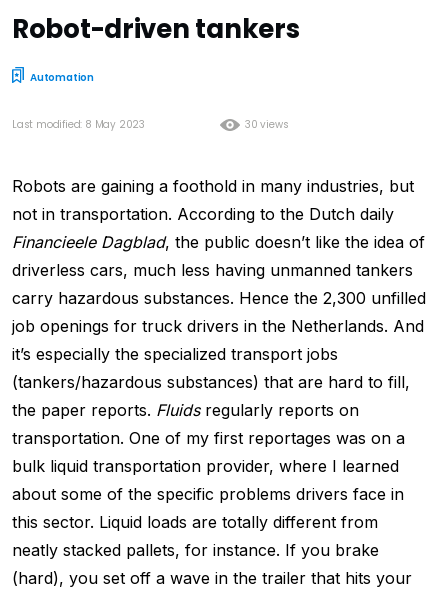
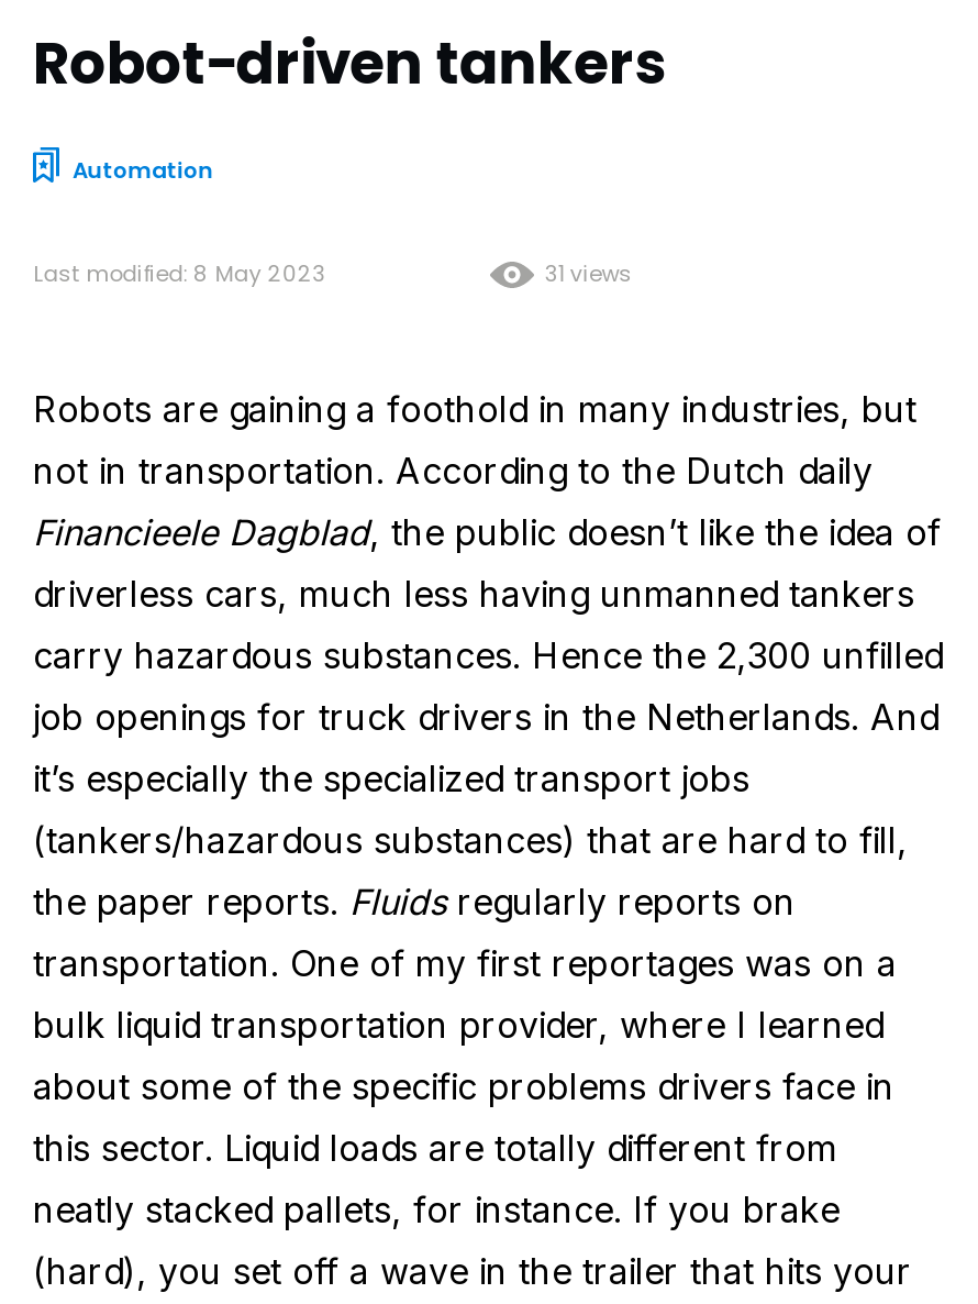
[245,117,288,132] 30 views -> [545,257,632,290] 31 views

